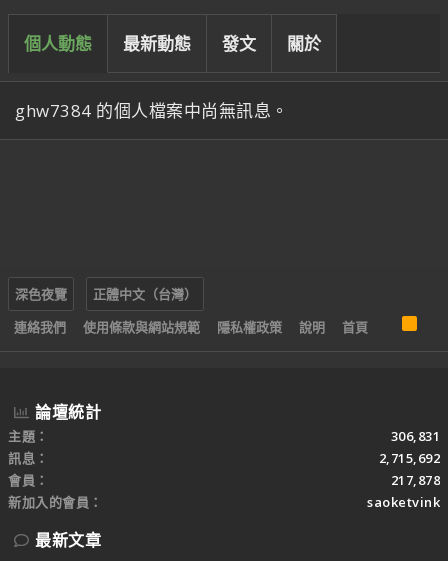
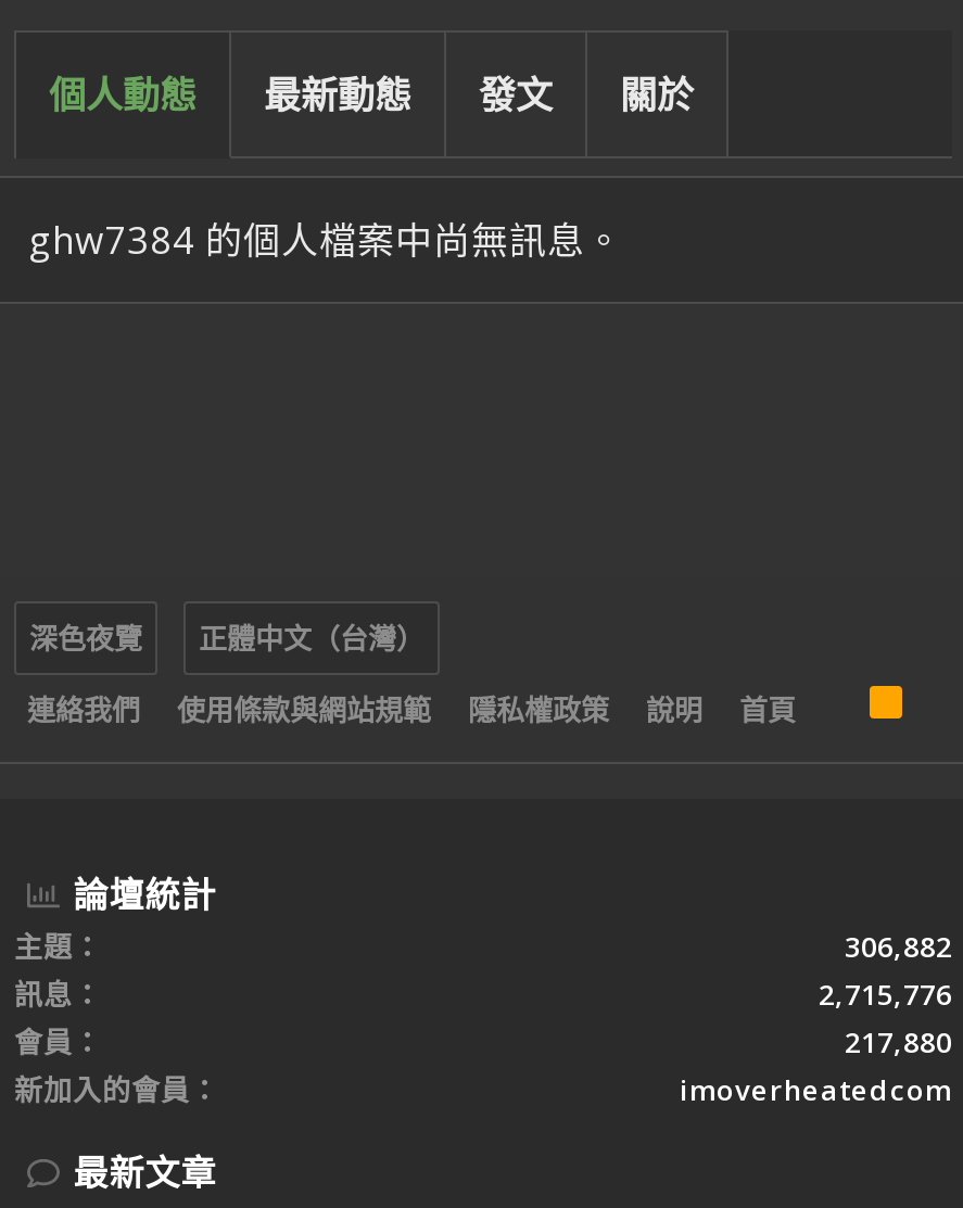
[390,426,440,444] 306,831 -> [845,926,952,965] 306,882
[378,448,440,466] 2,715,692 -> [819,974,952,1013] 2,715,776
[390,470,440,488] 217,878 -> [845,1021,952,1060] 217,880
[367,492,440,510] saoketvink -> [680,1069,952,1108] imoverheatedcom

